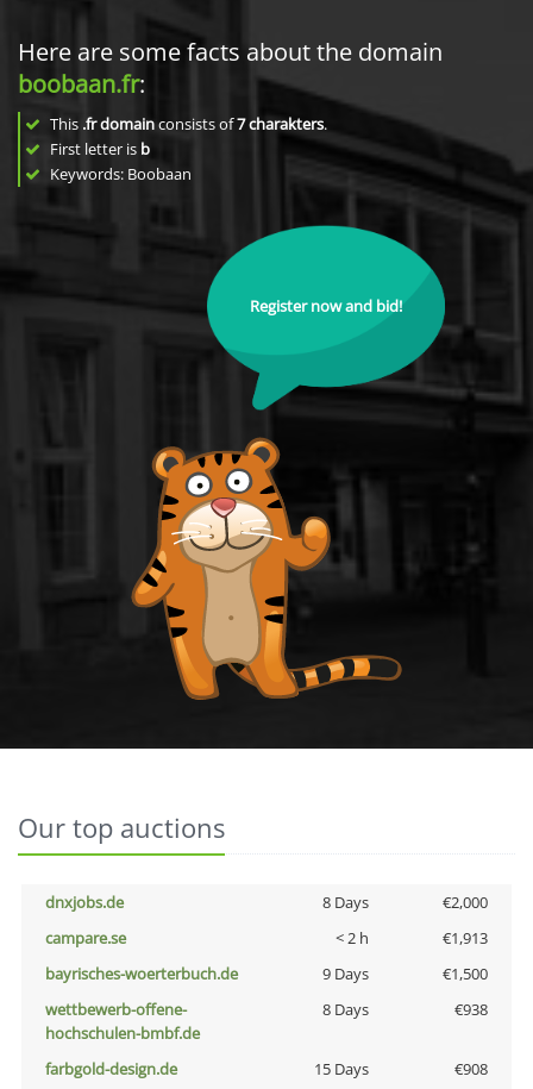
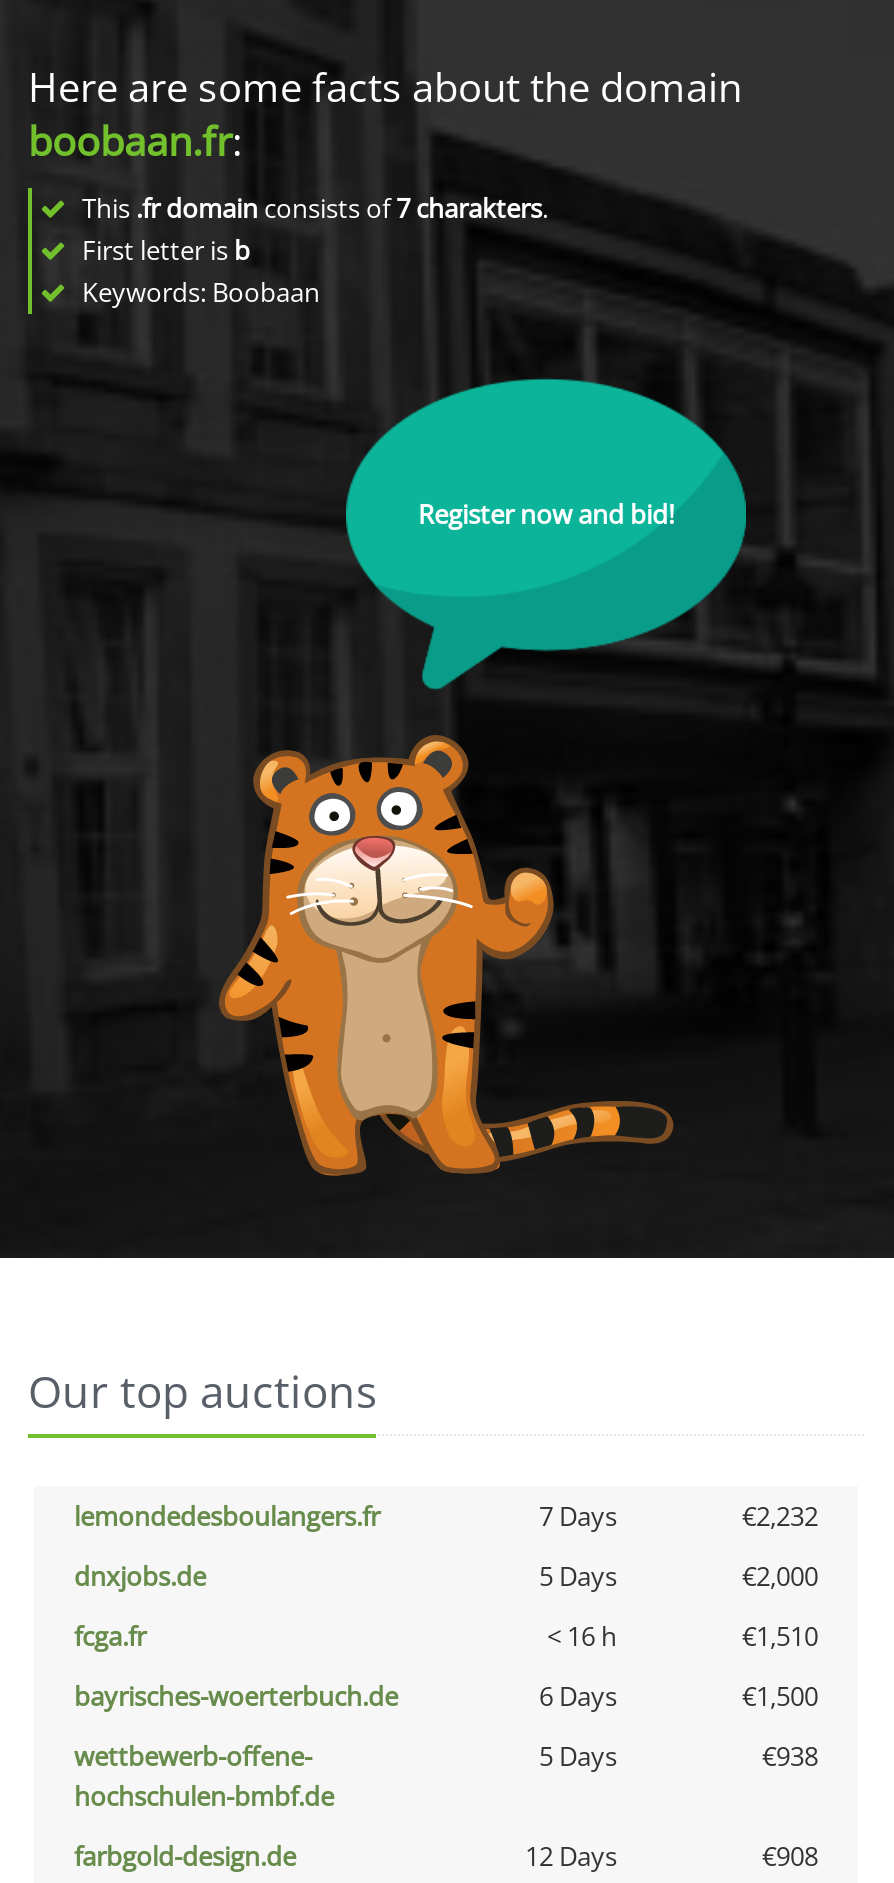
none -> [74,1498,818,1534] lemondedesboulangers.fr | 7 Days | €2,232
[322,891,368,913] 8 Days -> [539,1558,617,1594] 5 Days
[45,927,488,949] campare.se | < 2 h | €1,913 -> [74,1618,818,1654] fcga.fr | < 16 h | €1,510
[322,963,368,984] 9 Days -> [539,1678,617,1714] 6 Days
[322,999,368,1020] 8 Days -> [539,1738,617,1774] 5 Days
[313,1058,368,1079] 15 Days -> [525,1838,617,1874] 12 Days

